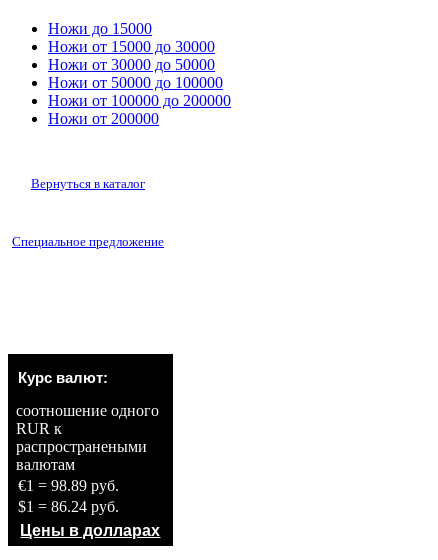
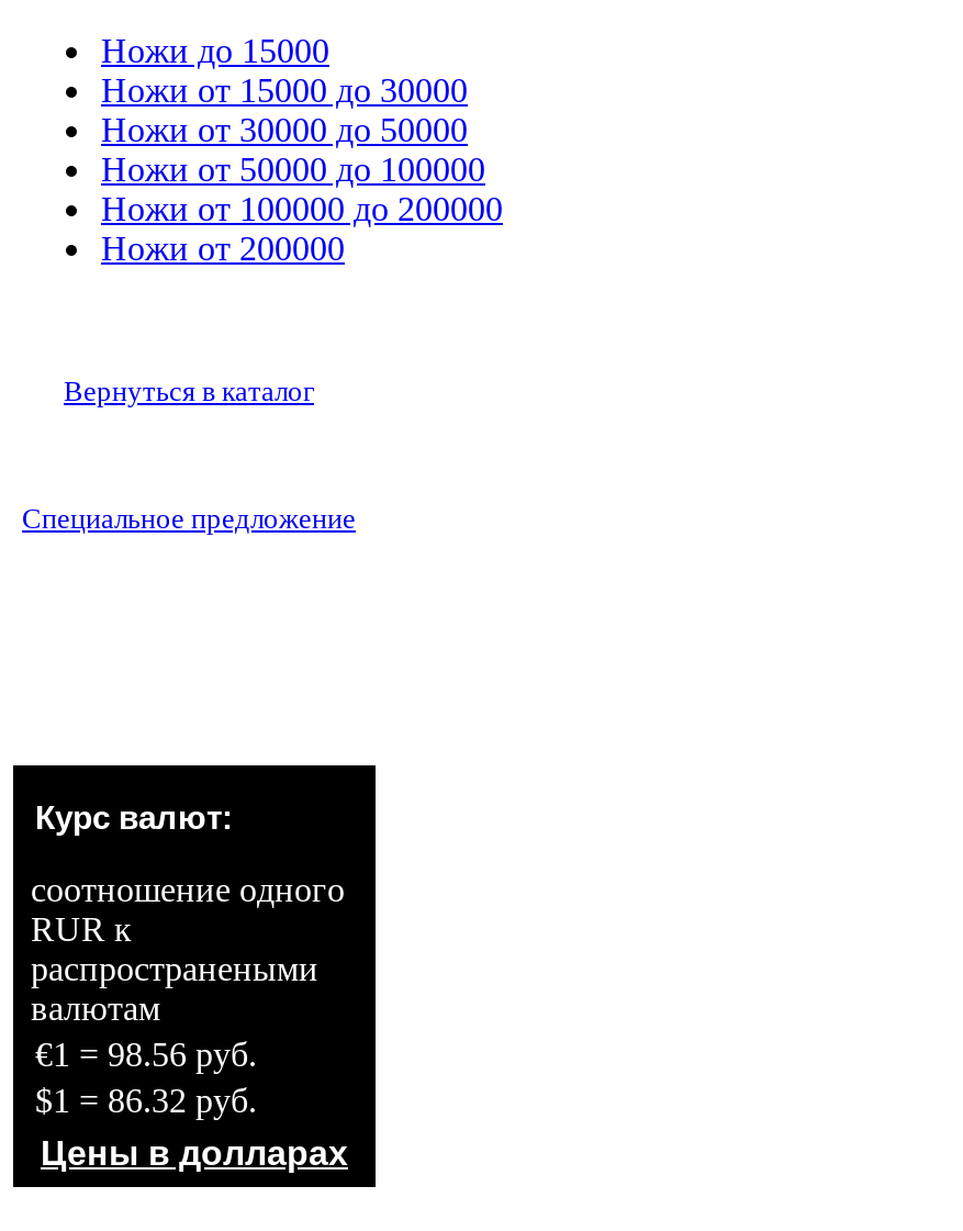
[18,477,119,494] €1 = 98.89 руб. -> [35,1036,257,1073] €1 = 98.56 руб.
[18,498,119,515] $1 = 86.24 руб. -> [35,1082,257,1119] $1 = 86.32 руб.

